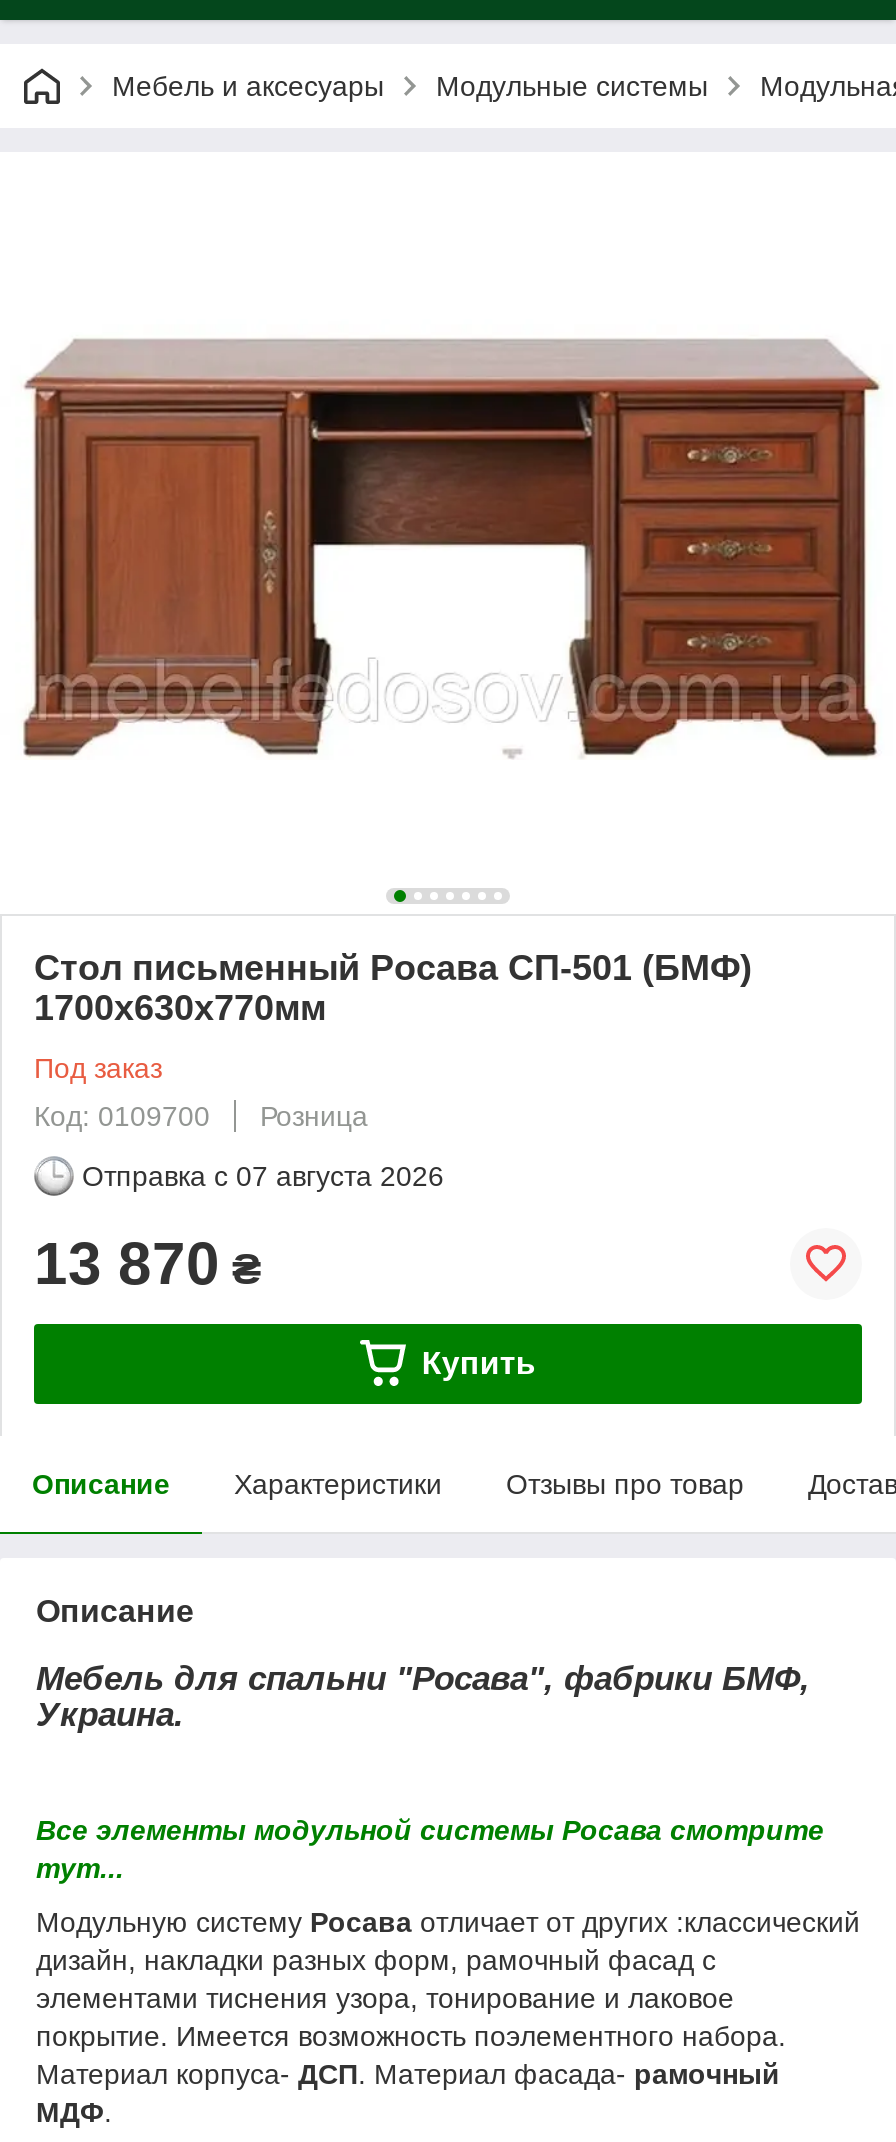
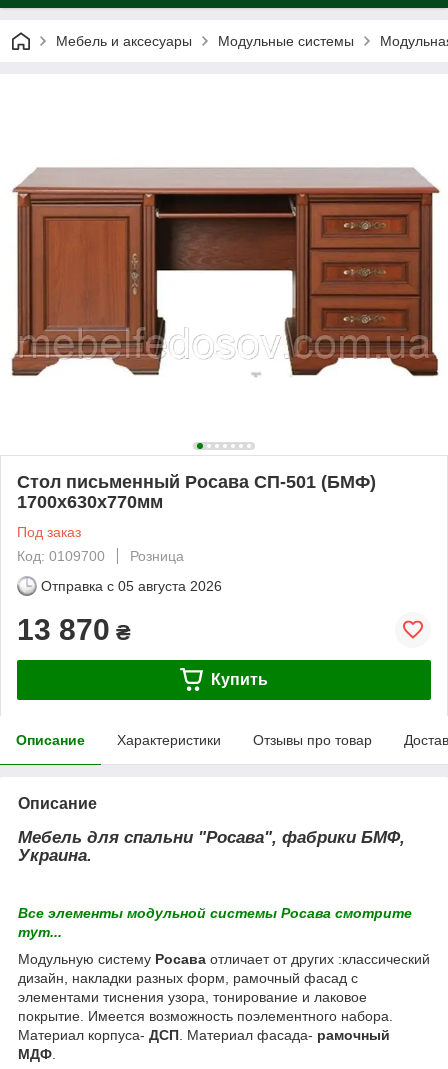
[82,1160,444,1192] Отправка с 07 августа 2026 -> [41,578,222,594] Отправка с 05 августа 2026

